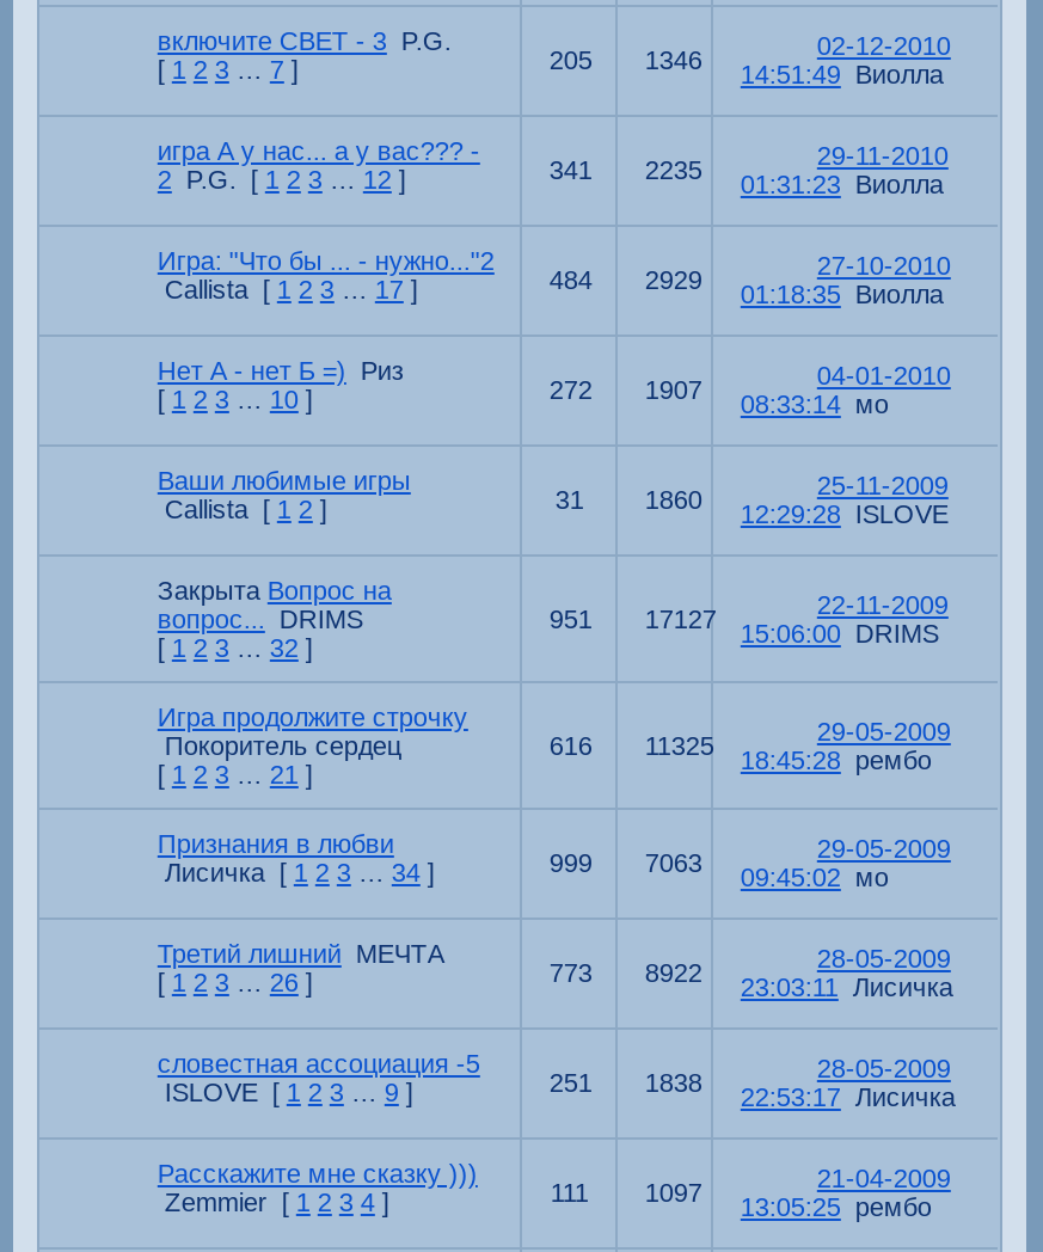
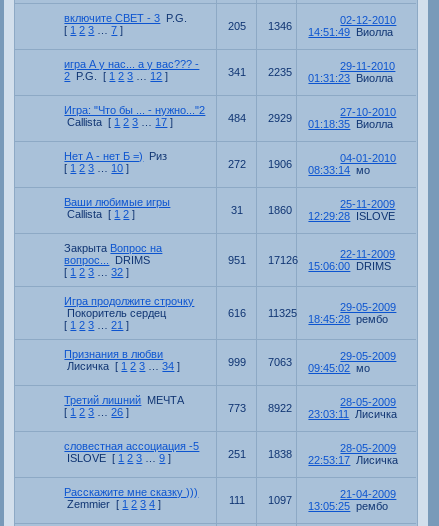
[549,374,889,417] 272 1907 08:33:14 мо -> [228,158,370,176] 272 1906 08:33:14 мо
[549,604,939,647] 951 17127 15:06:00 DRIMS -> [228,254,391,272] 951 17126 15:06:00 DRIMS

